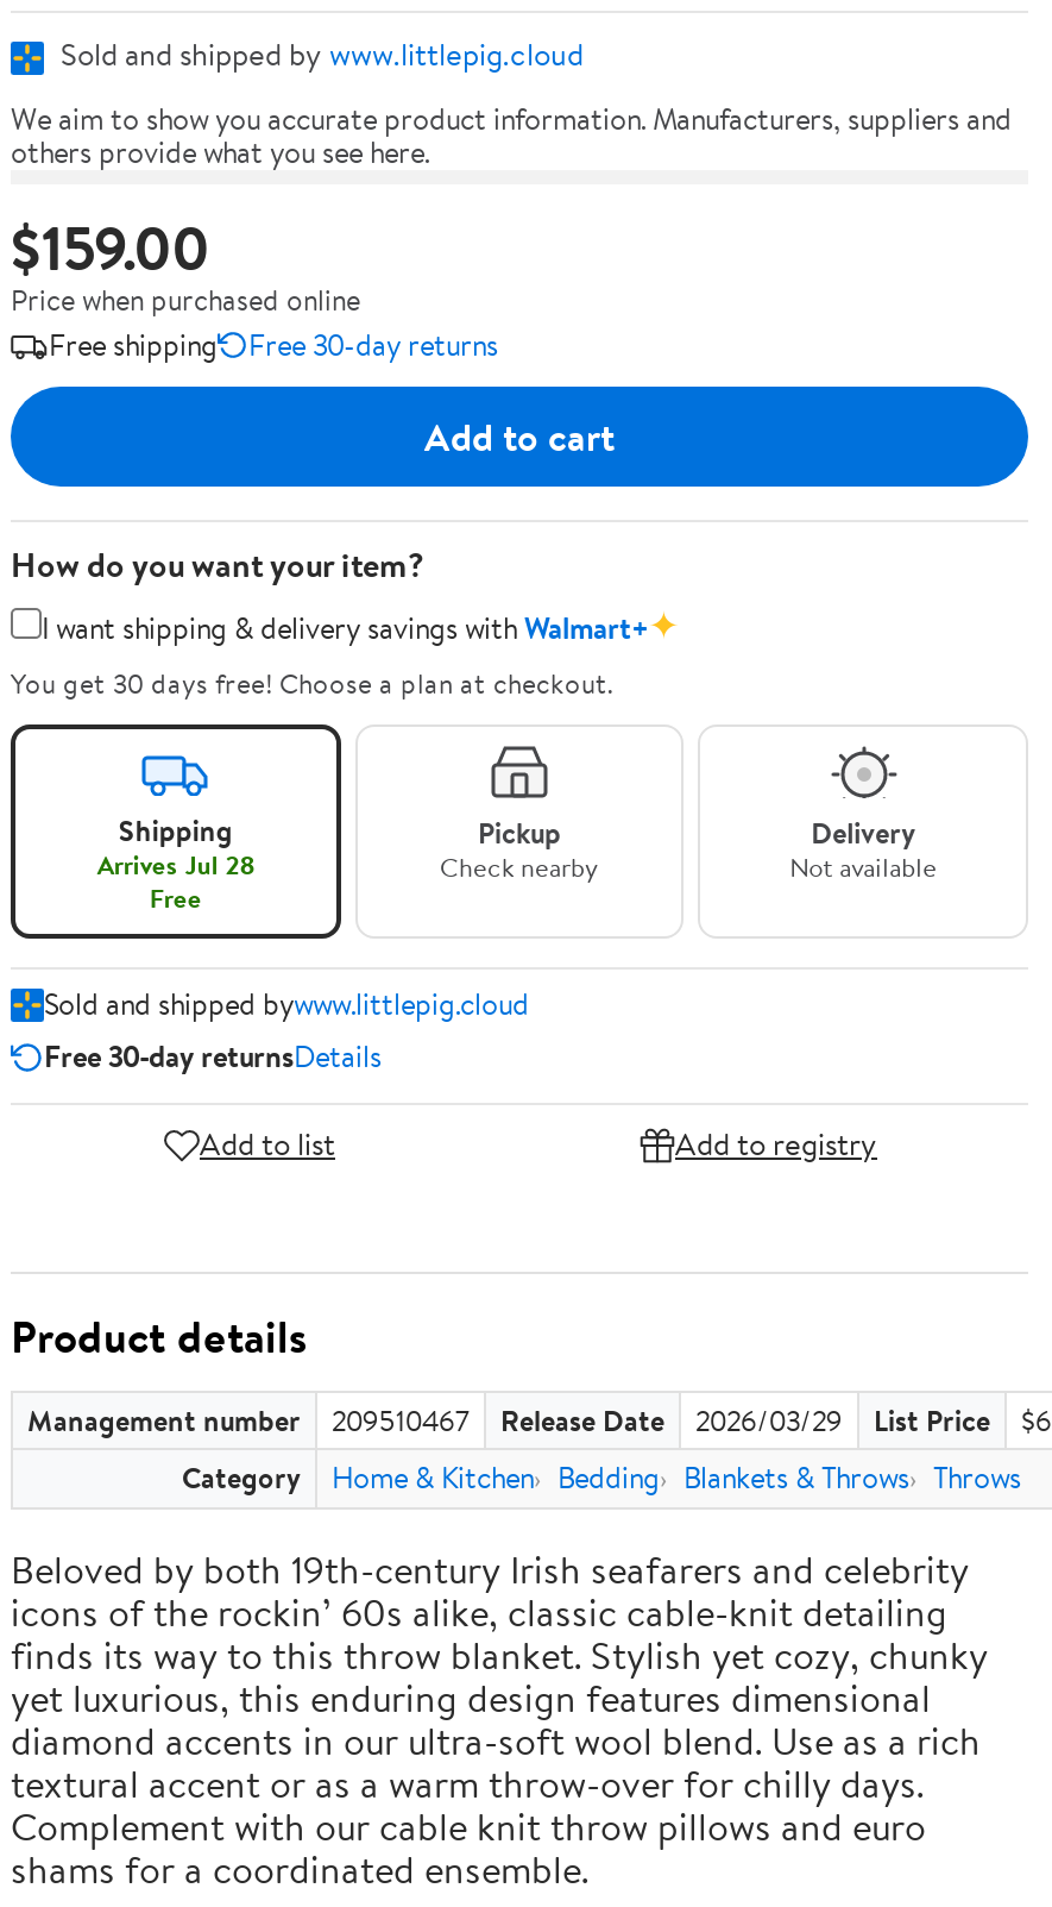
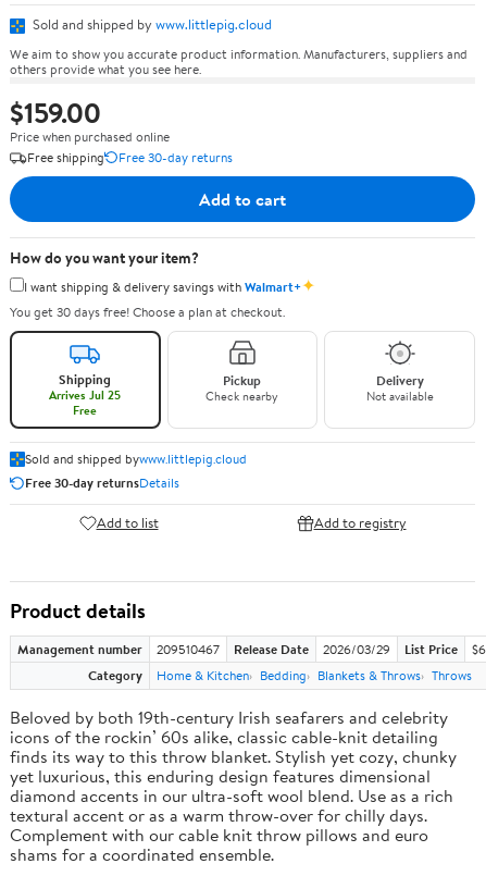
[97,846,254,884] Arrives Jul 28 -> [49,386,121,404] Arrives Jul 25

